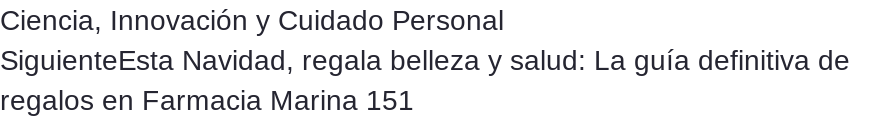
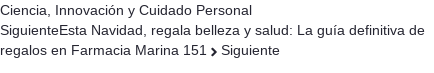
none -> [221,42,280,58] Siguiente

